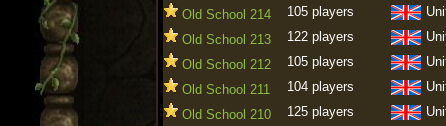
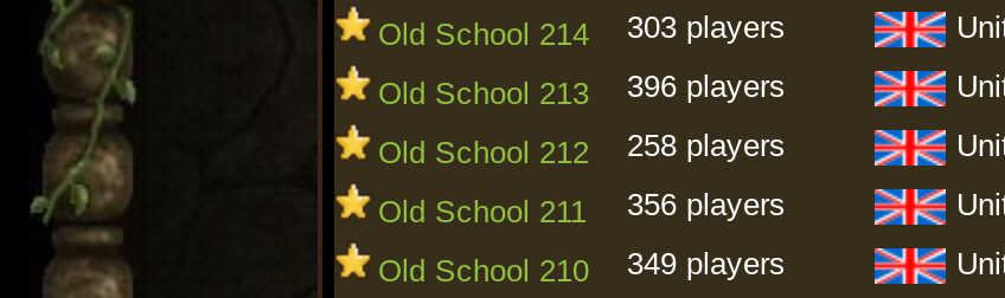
[181,4,353,22] Old School 214 105 players -> [378,9,786,52] Old School 214 303 players
[181,29,353,47] Old School 213 122 players -> [378,69,786,111] Old School 213 396 players
[181,54,353,72] Old School 212 105 players -> [378,128,786,170] Old School 212 258 players
[181,79,353,97] Old School 211 104 players -> [378,187,786,229] Old School 211 356 players
[181,104,353,122] Old School 210 125 players -> [378,246,786,289] Old School 210 349 players

